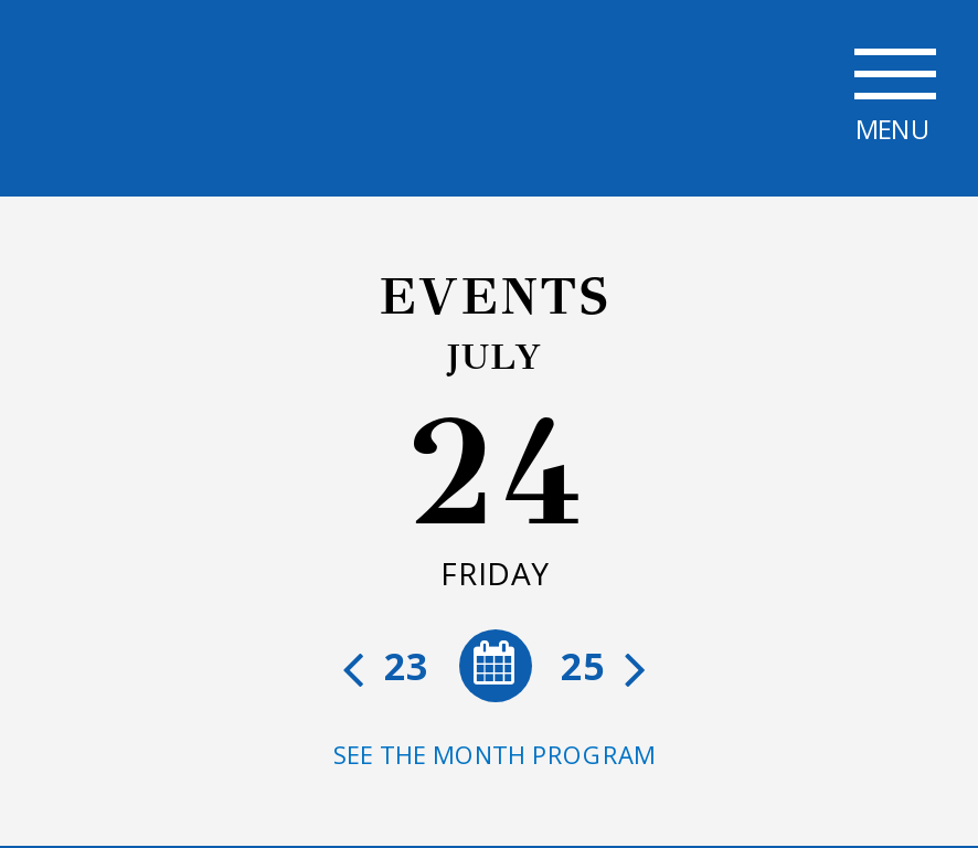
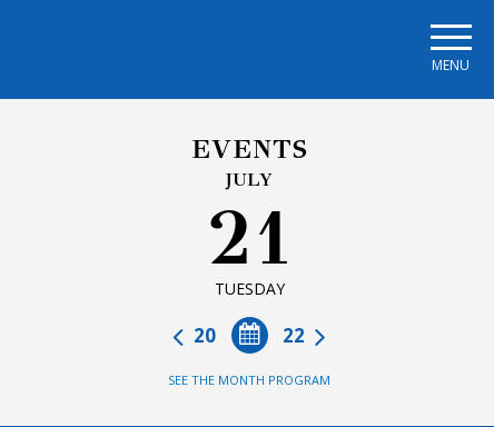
[404,382,585,594] 24 | FRIDAY -> [206,192,293,299] 21 | TUESDAY
[375,640,614,691] 25 | 23 -> [189,322,309,348] 22 | 20

